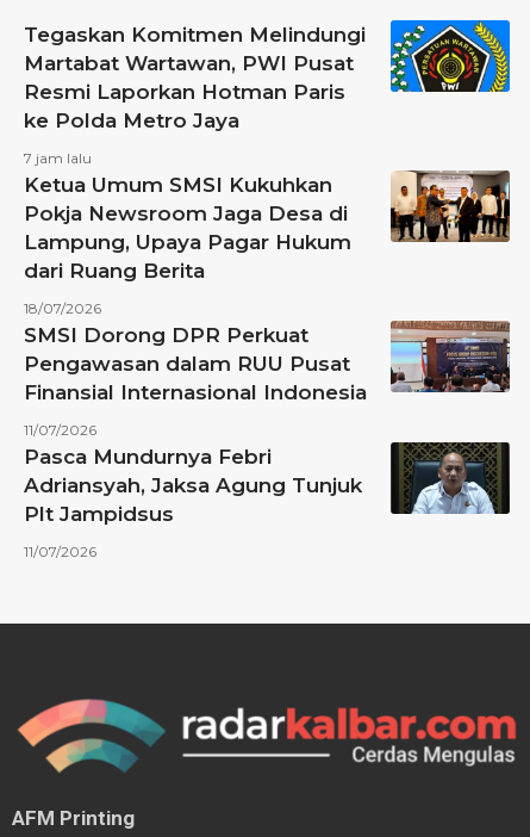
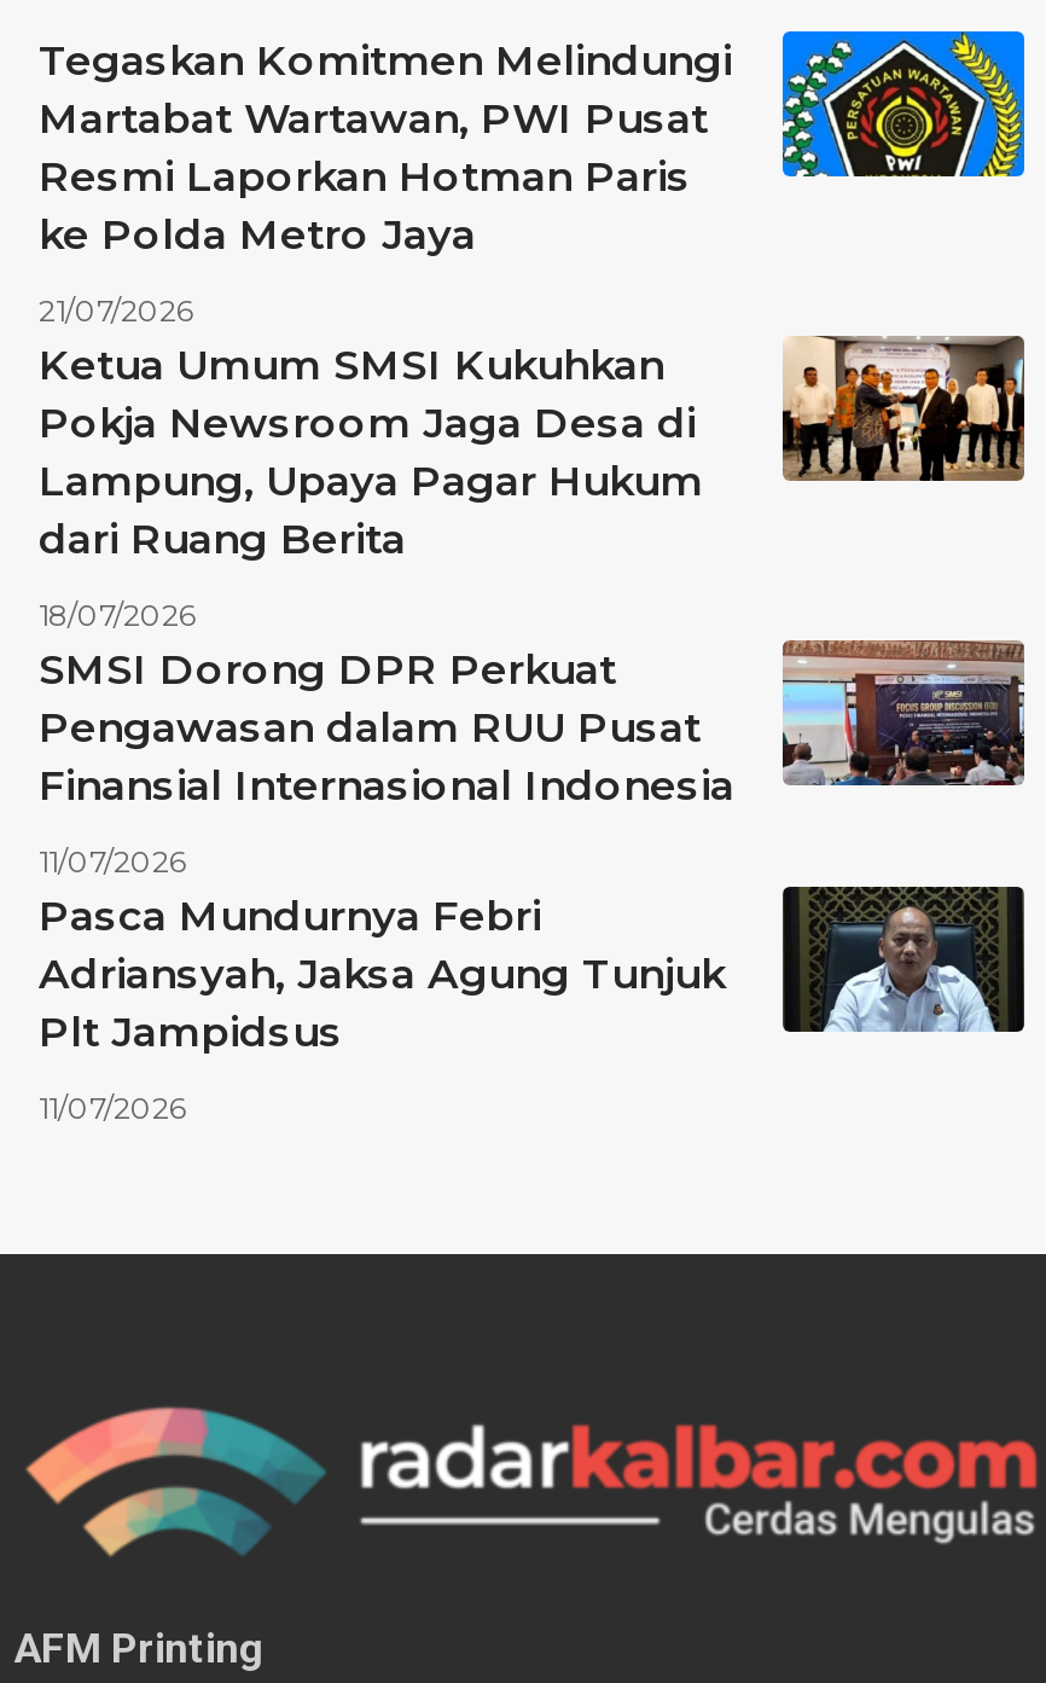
[24,150,92,167] 7 jam lalu -> [39,292,193,328] 21/07/2026

